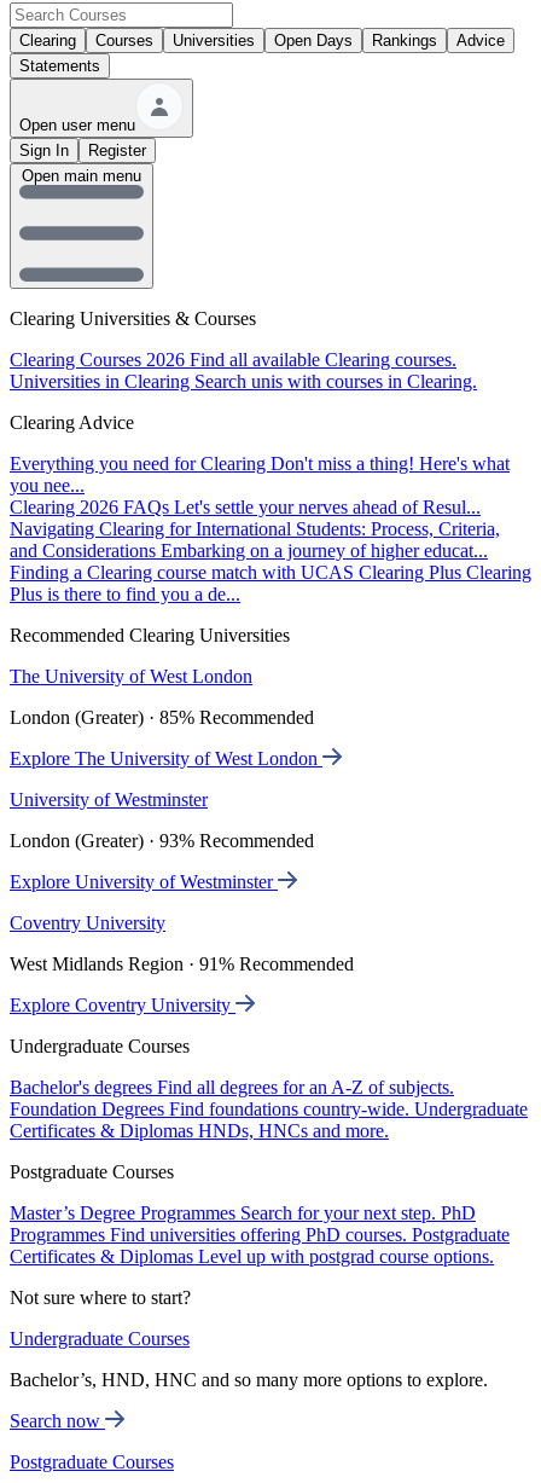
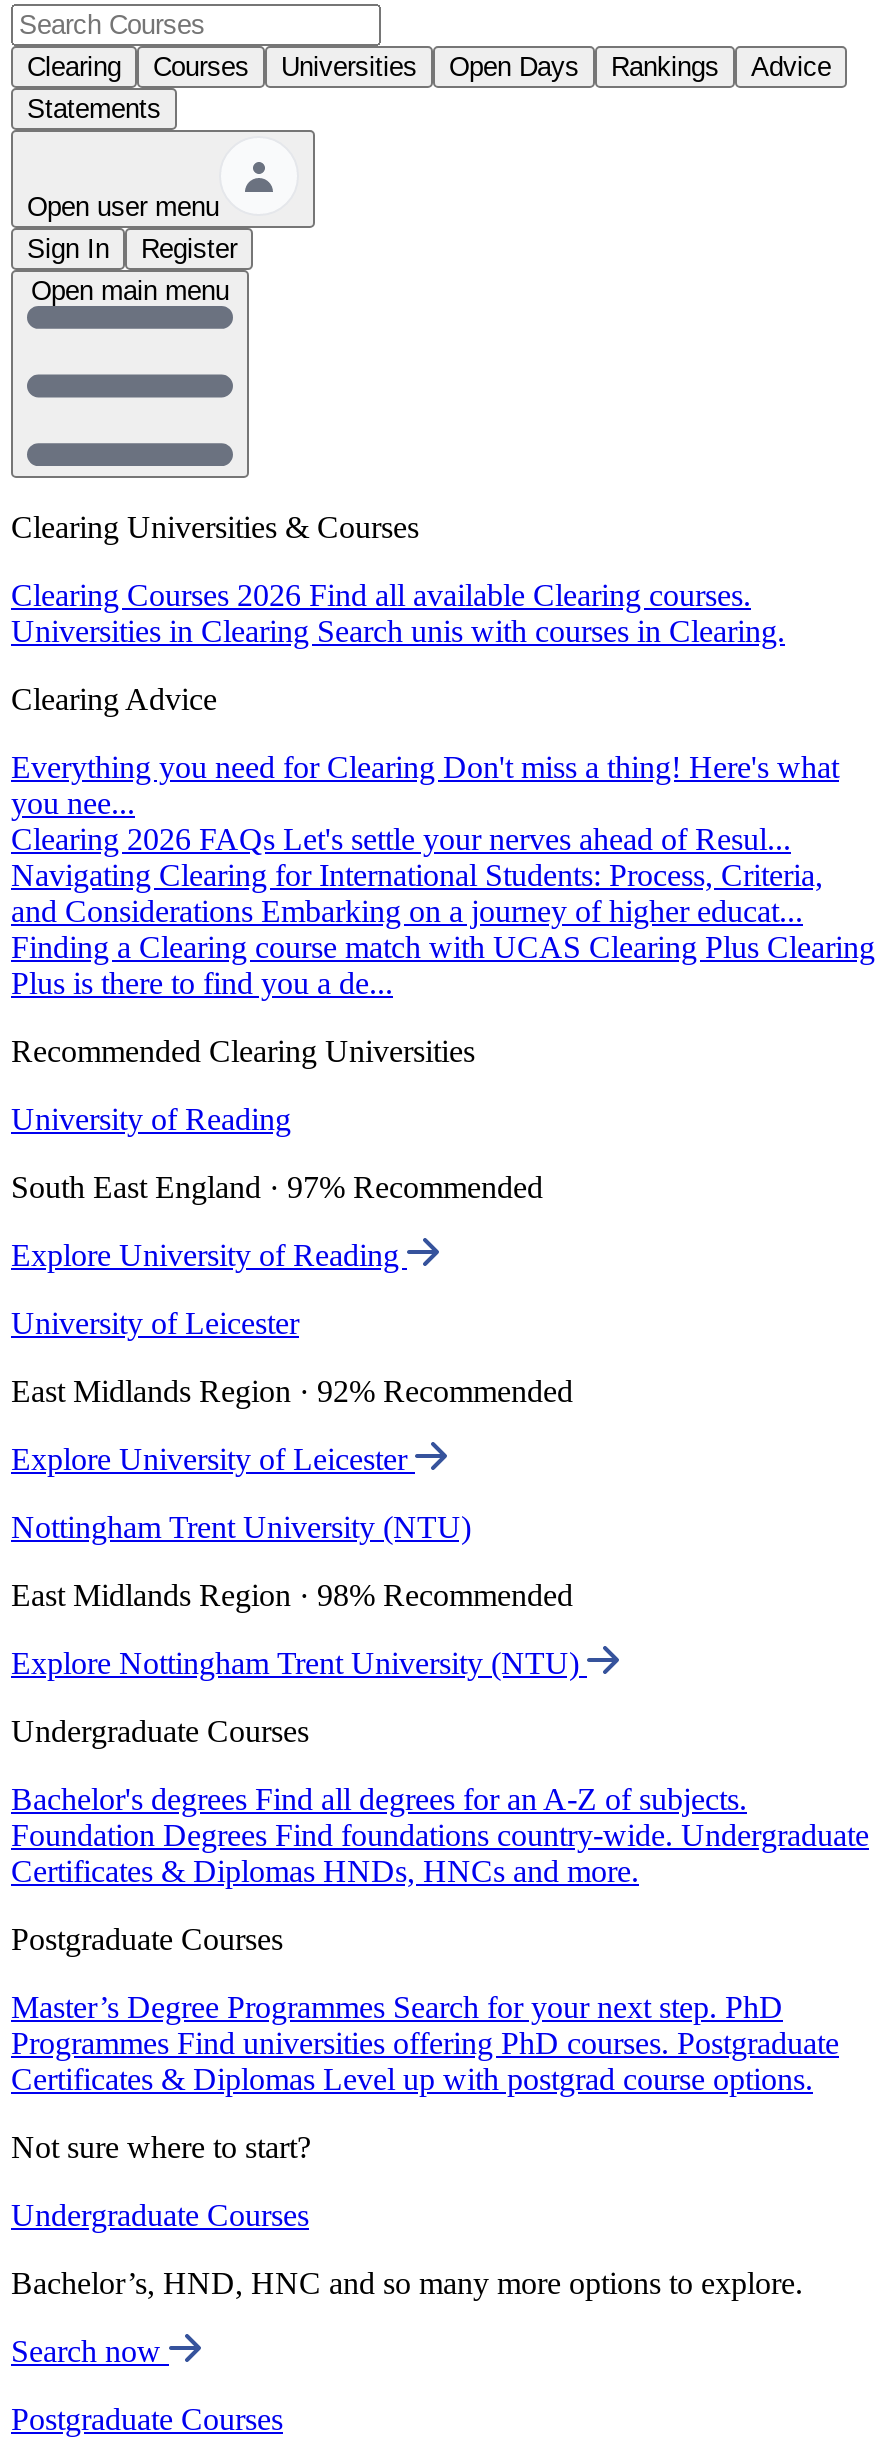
[10,666,252,687] The University of West London -> [11,1102,291,1136] University of Reading
[10,707,314,728] London (Greater) · 85% Recommended -> [11,1170,543,1204] South East England · 97% Recommended
[10,748,322,769] Explore The University of West London -> [11,1238,407,1272] Explore University of Reading
[10,789,208,810] University of Westminster -> [11,1306,299,1340] University of Leicester
[10,830,314,851] London (Greater) · 93% Recommended -> [11,1374,573,1408] East Midlands Region · 92% Recommended
[10,872,278,892] Explore University of Westminster -> [11,1442,415,1476] Explore University of Leicester
[10,913,165,933] Coventry University -> [11,1510,471,1544] Nottingham Trent University (NTU)
[10,954,354,974] West Midlands Region · 91% Recommended -> [11,1578,573,1612] East Midlands Region · 98% Recommended
[10,995,235,1015] Explore Coventry University -> [11,1646,587,1680] Explore Nottingham Trent University (NTU)

